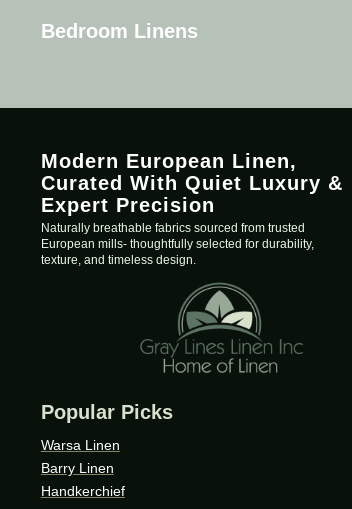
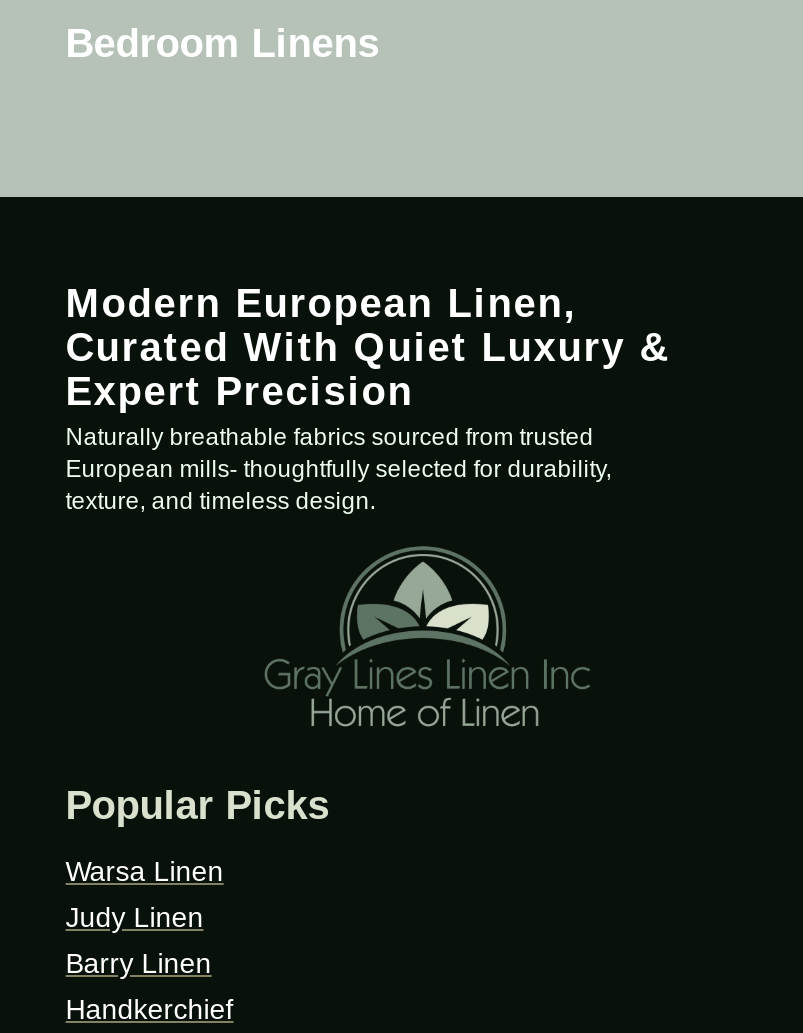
none -> [66,901,204,933] Judy Linen

